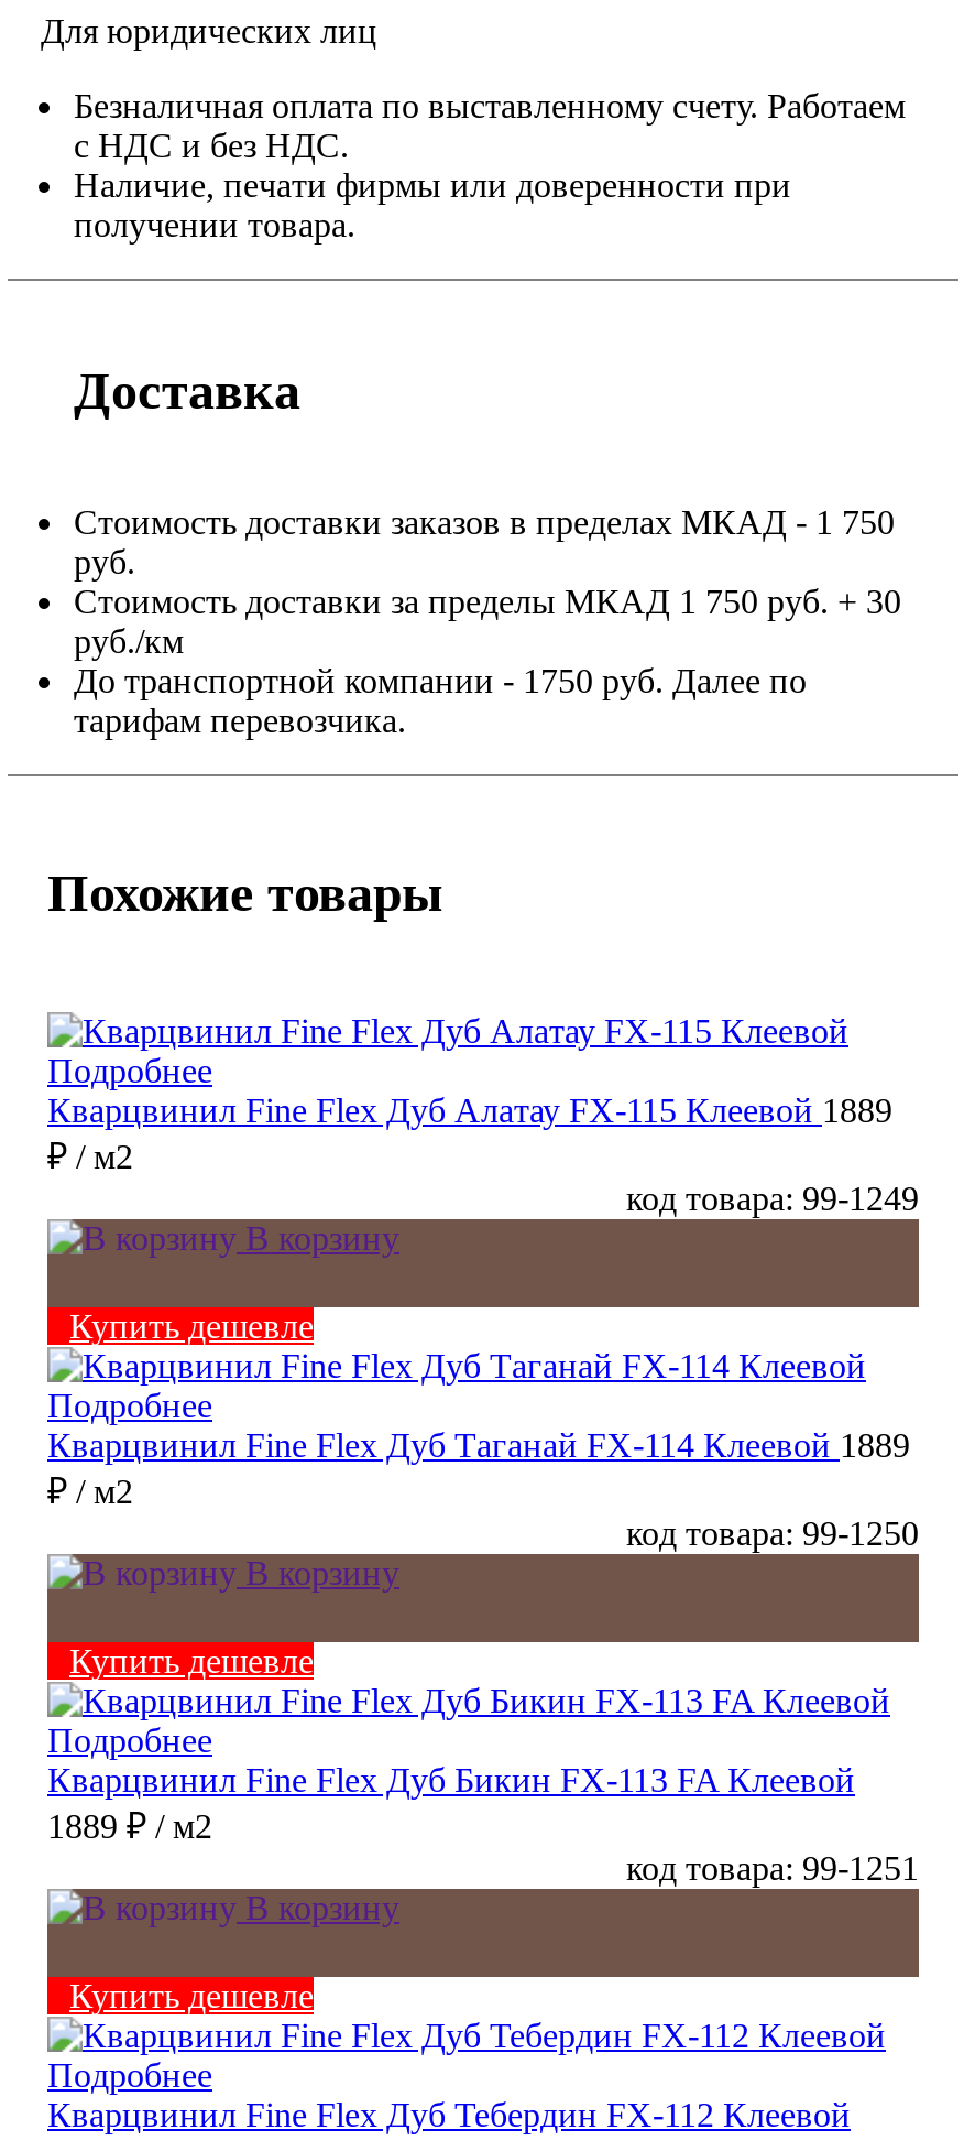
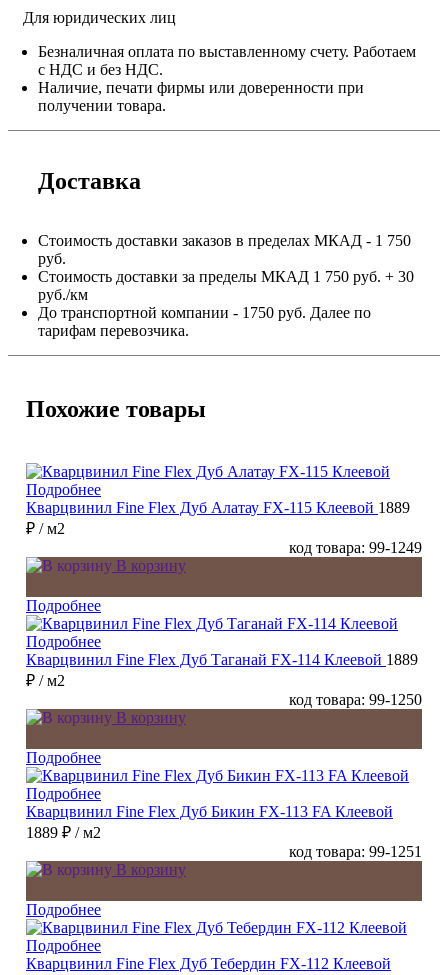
[69,1307,314,1345] Купить дешевле -> [26,597,101,614] Подробнее
[69,1642,314,1680] Купить дешевле -> [26,749,101,766] Подробнее
[69,1977,314,2014] Купить дешевле -> [26,901,101,918] Подробнее

